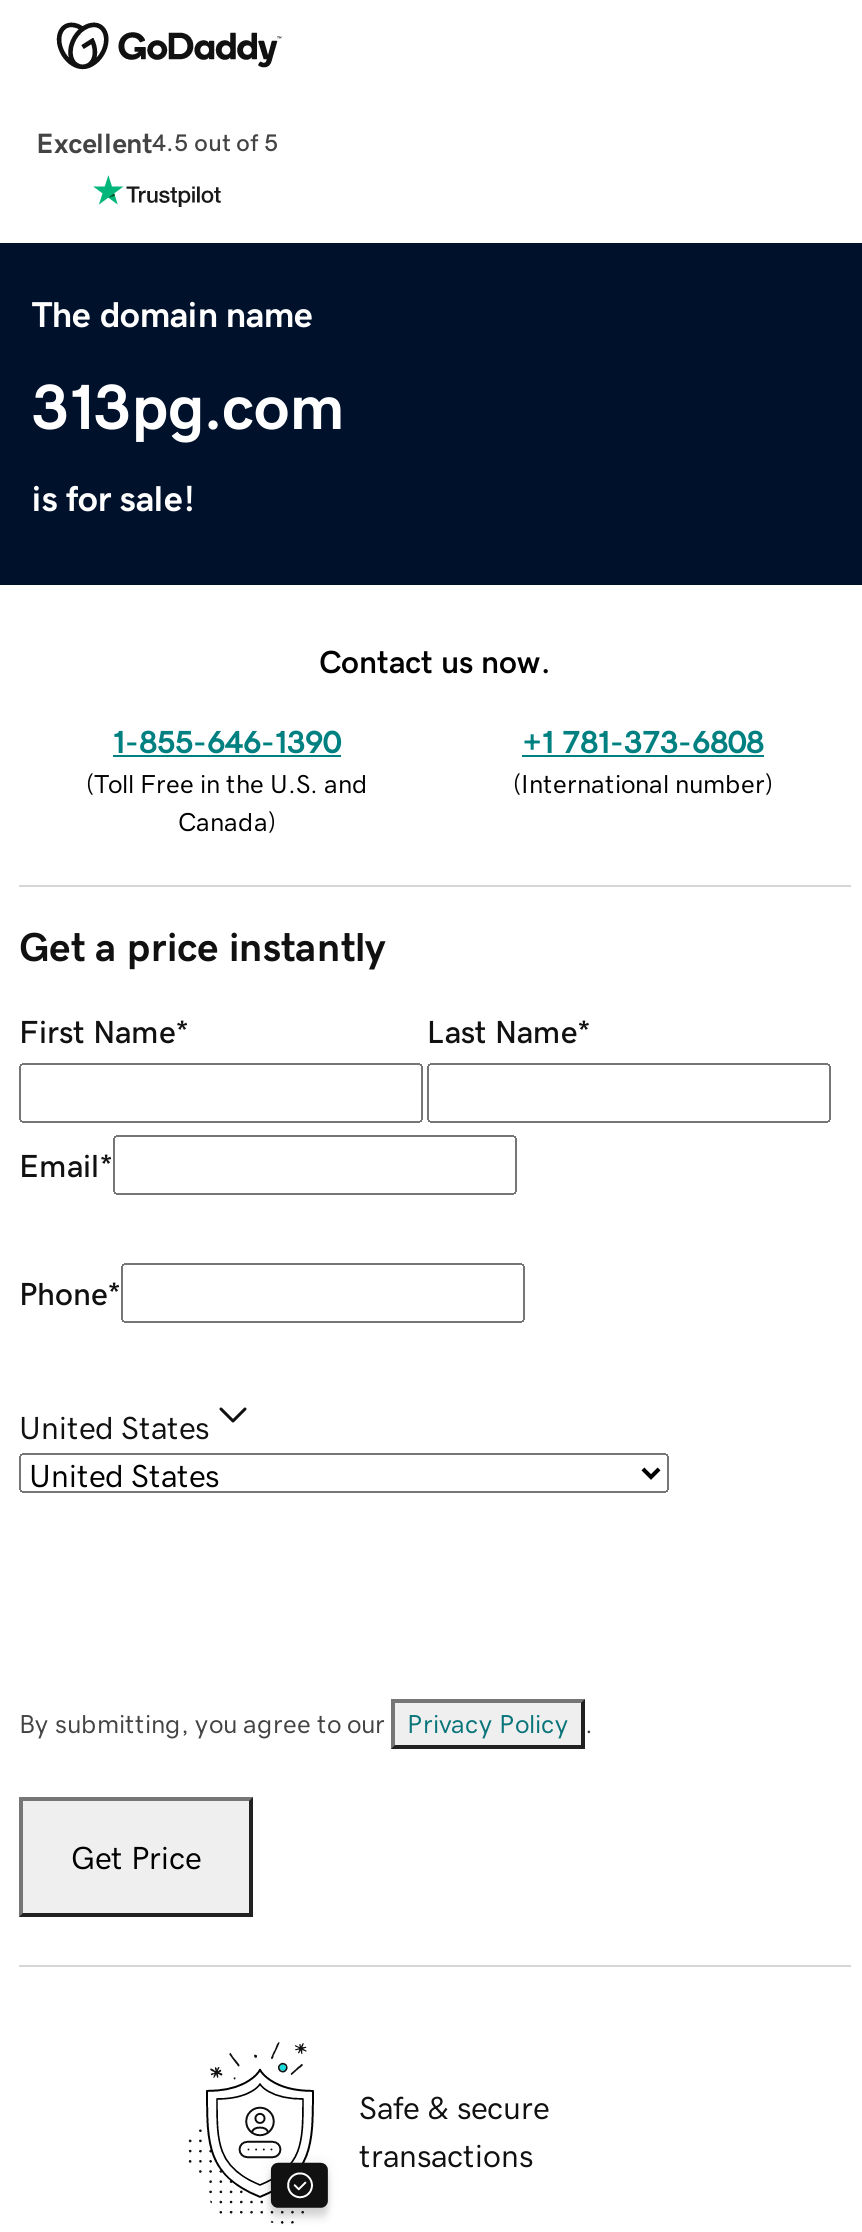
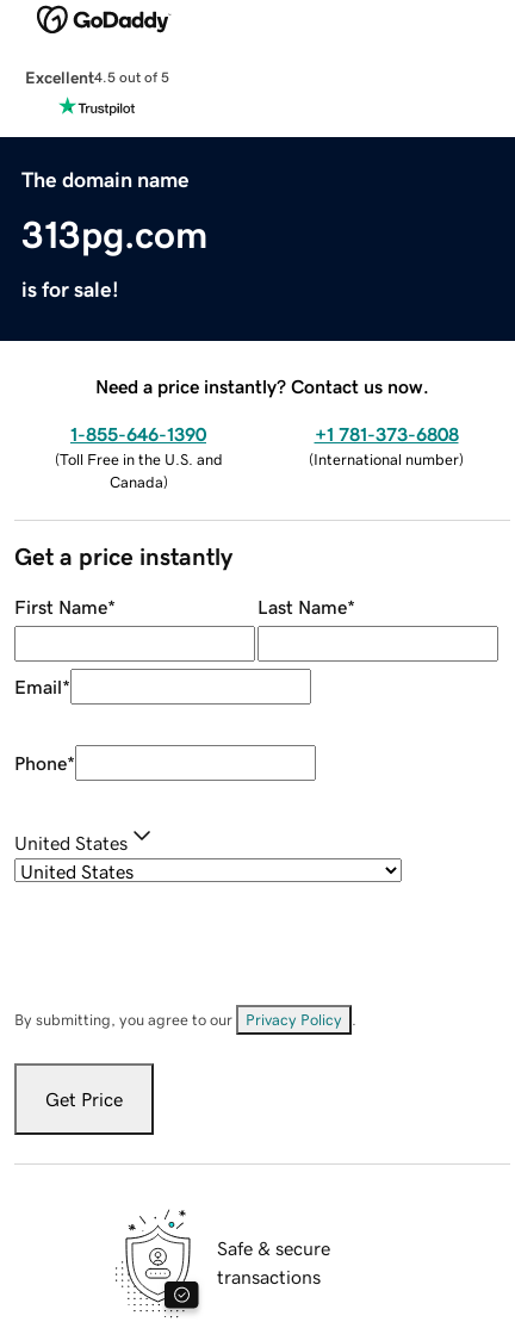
[319,644,551,676] Contact us now. -> [95,376,429,395] Need a price instantly? Contact us now.

